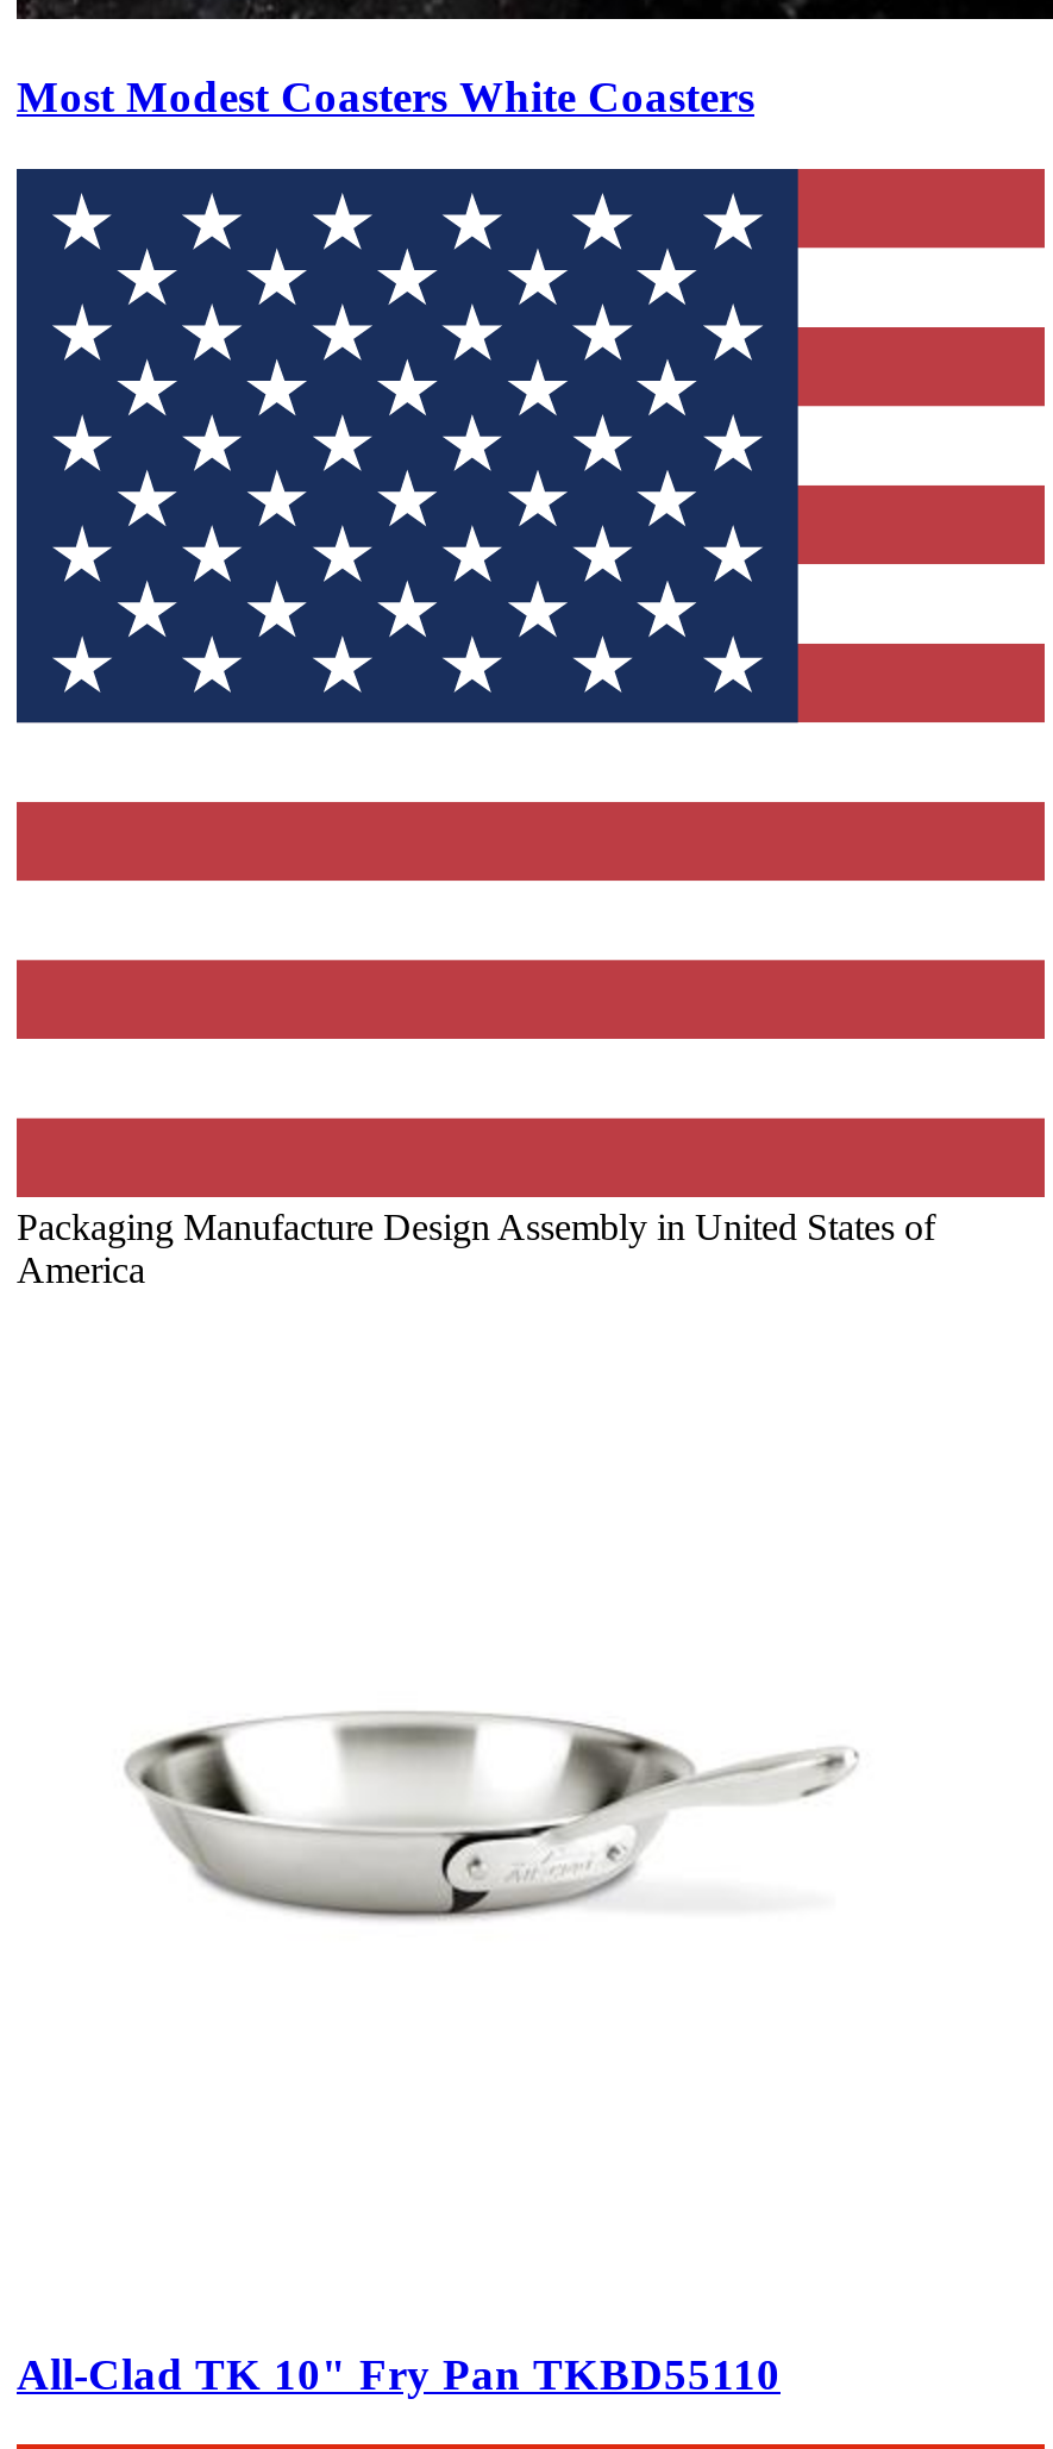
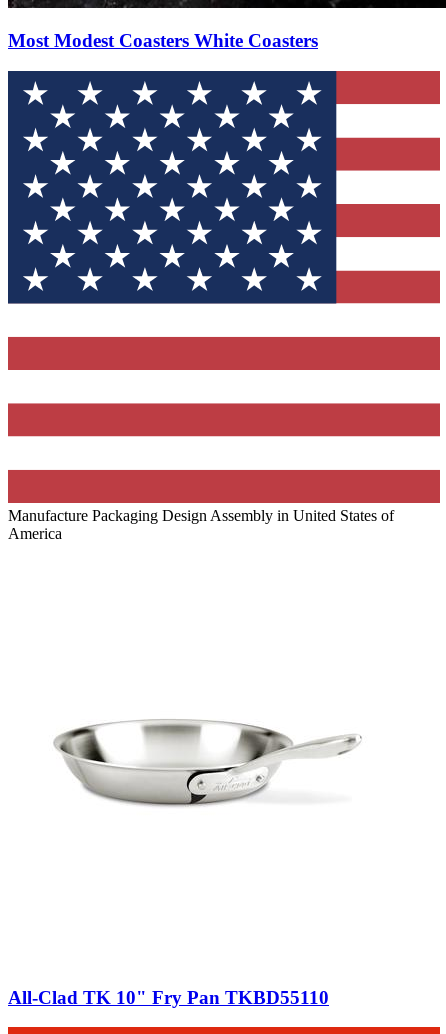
[17,1206,935,1247] Packaging Manufacture Design Assembly in United States of -> [8,507,394,524] Manufacture Packaging Design Assembly in United States of

